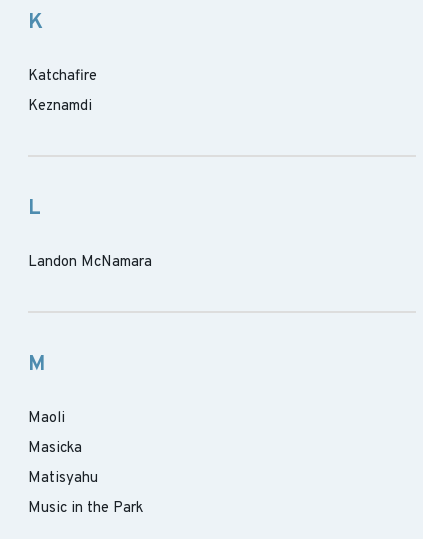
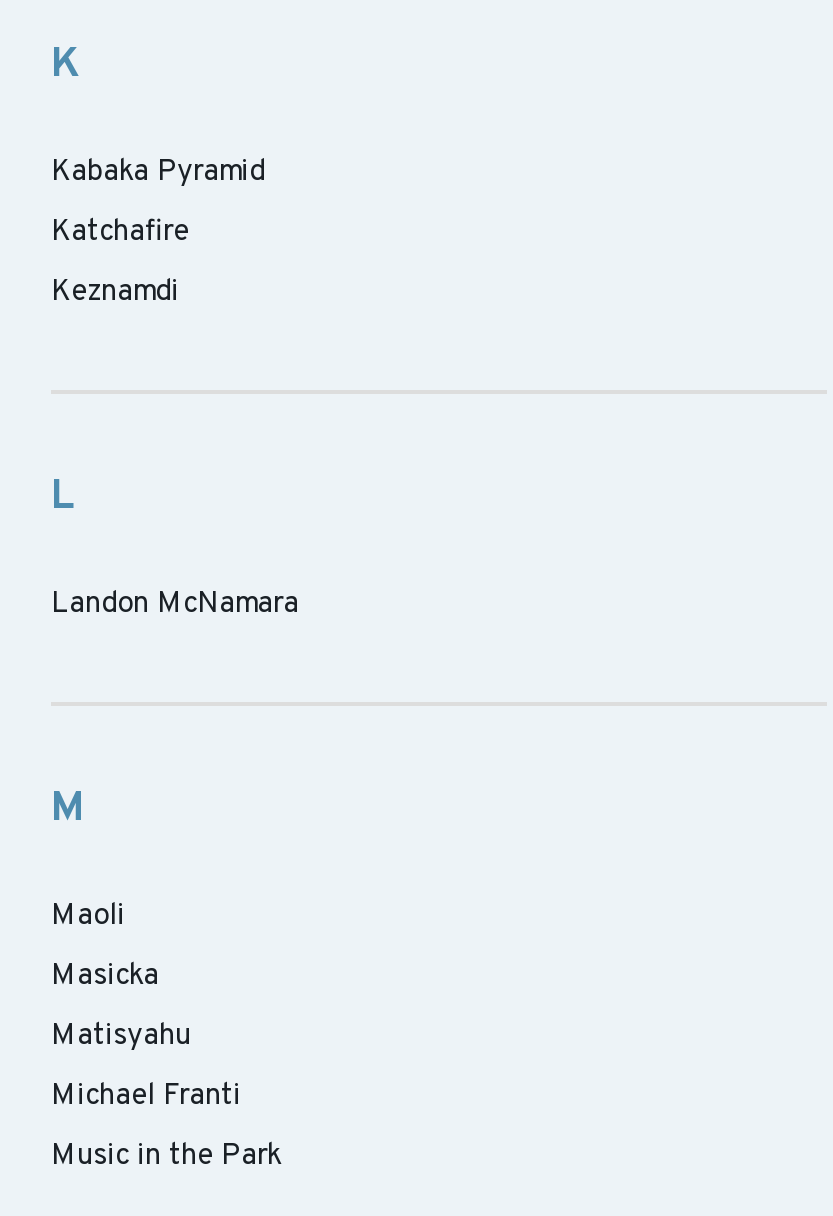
none -> [51,154,265,192] Kabaka Pyramid
none -> [51,1078,241,1116] Michael Franti

